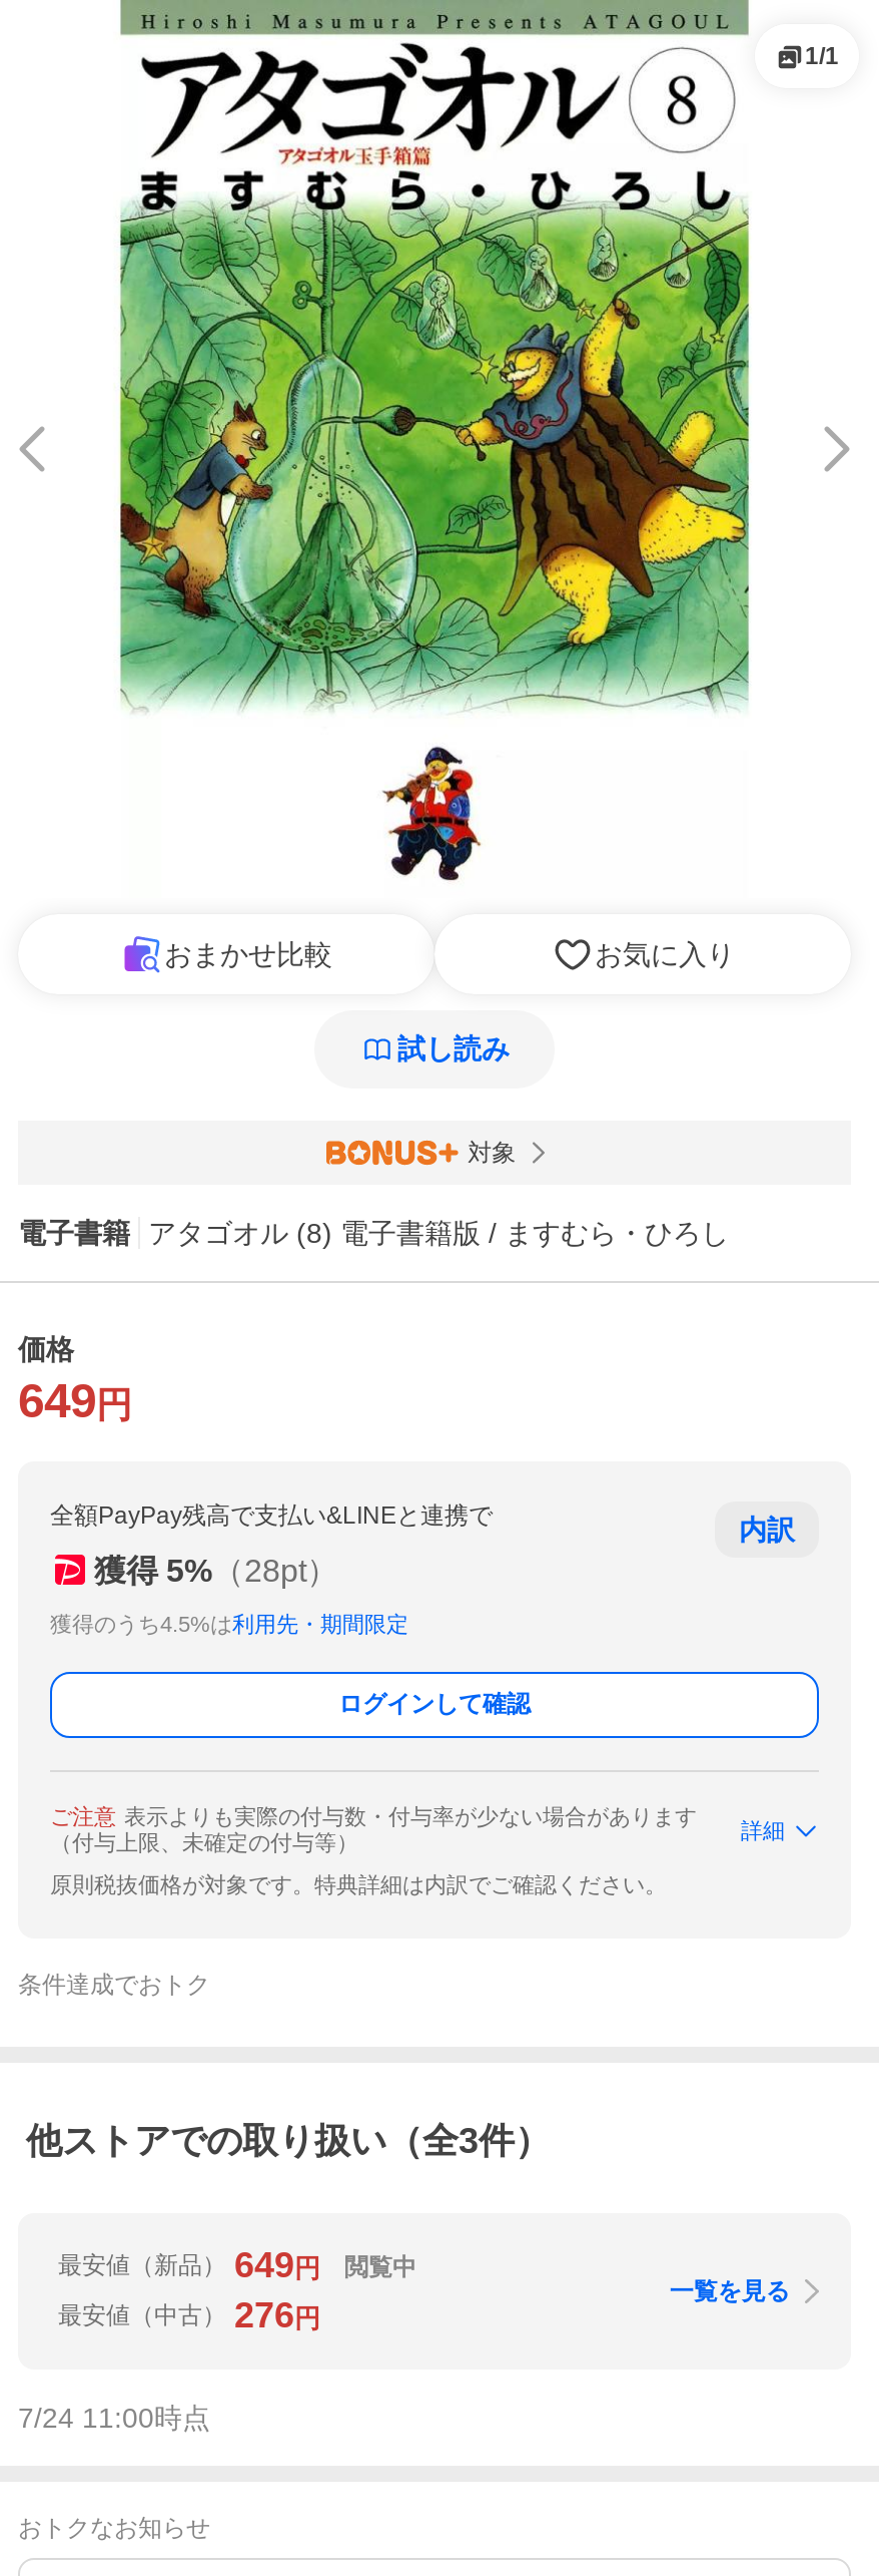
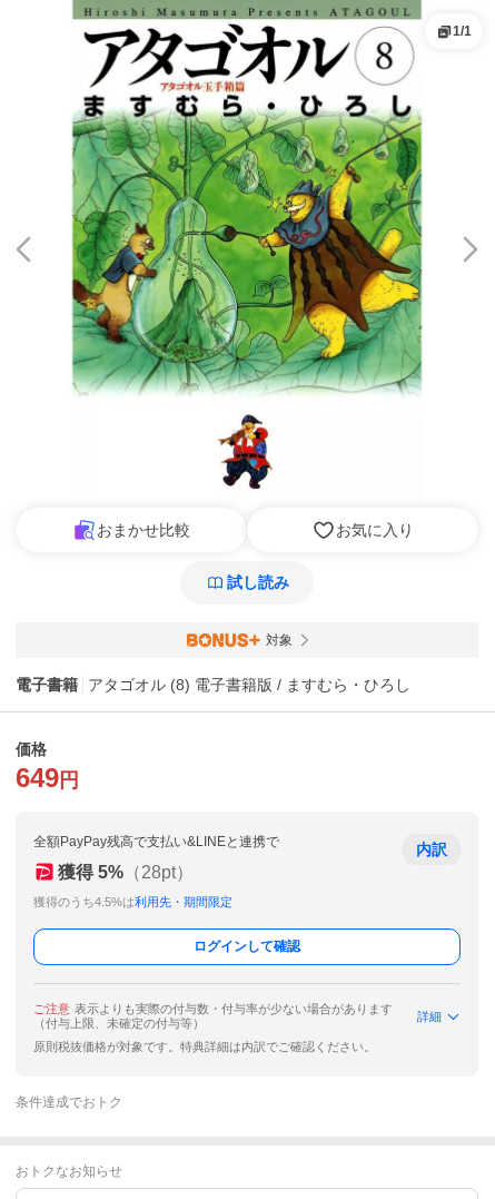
[26,2121,551,2335] 他ストアでの取り扱い（全3件） | 最安値（新品） 649円 | 閲覧中 | 最安値（中古） 276円 -> none
[669,2277,789,2305] 一覧を見る -> none
[18,2402,210,2434] 7/24 11:00時点 -> none

